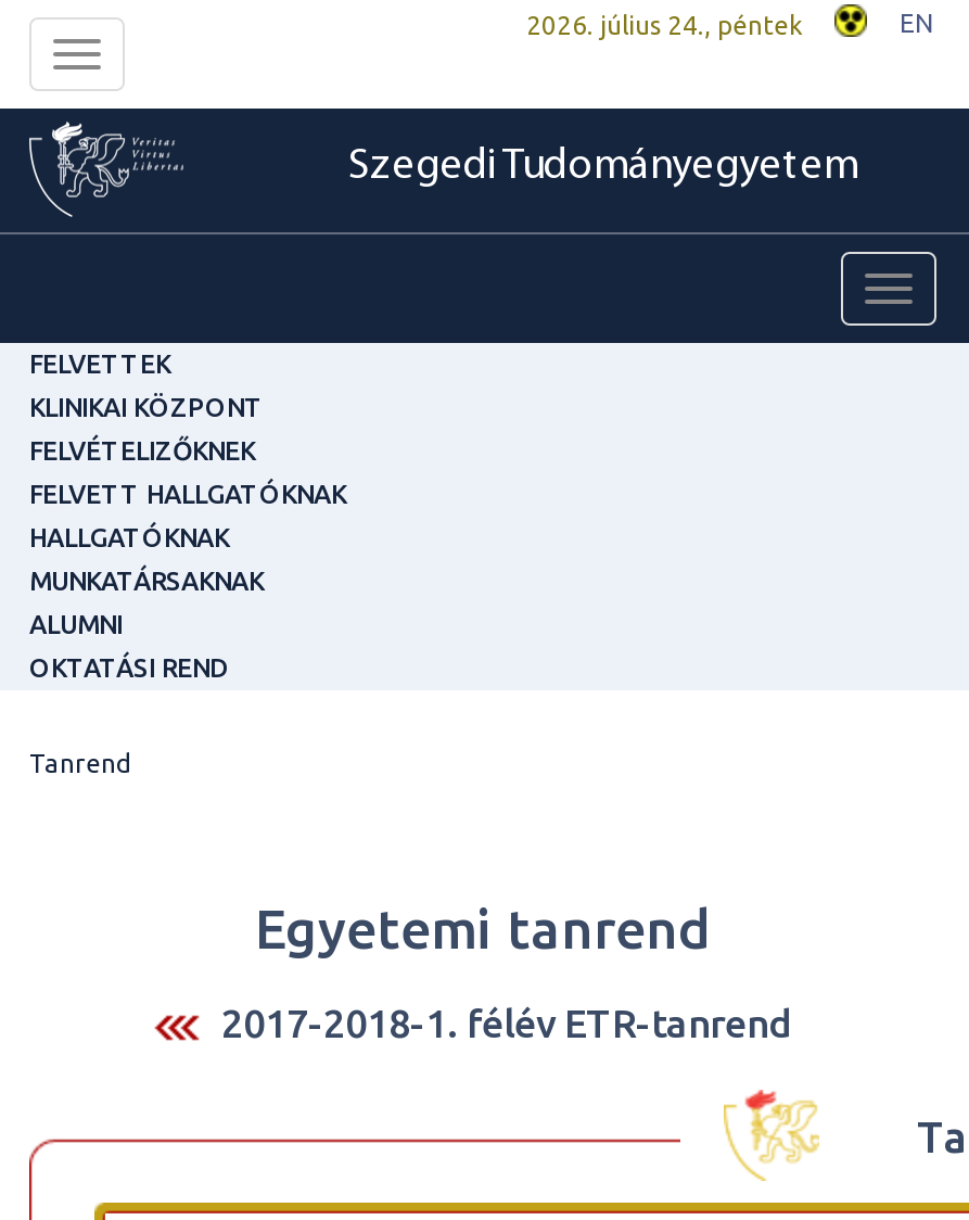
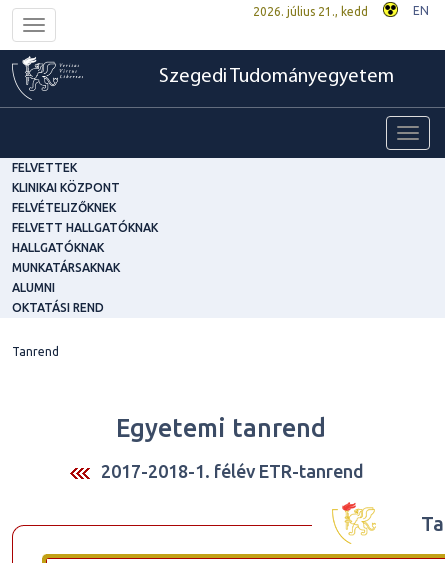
[526,11,802,39] 2026. július 24., péntek -> [253,5,368,18] 2026. július 21., kedd

